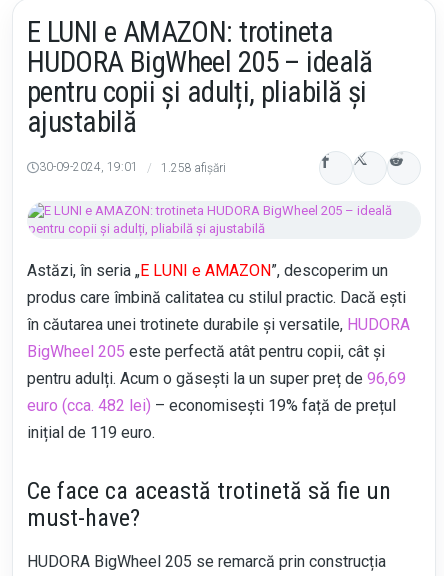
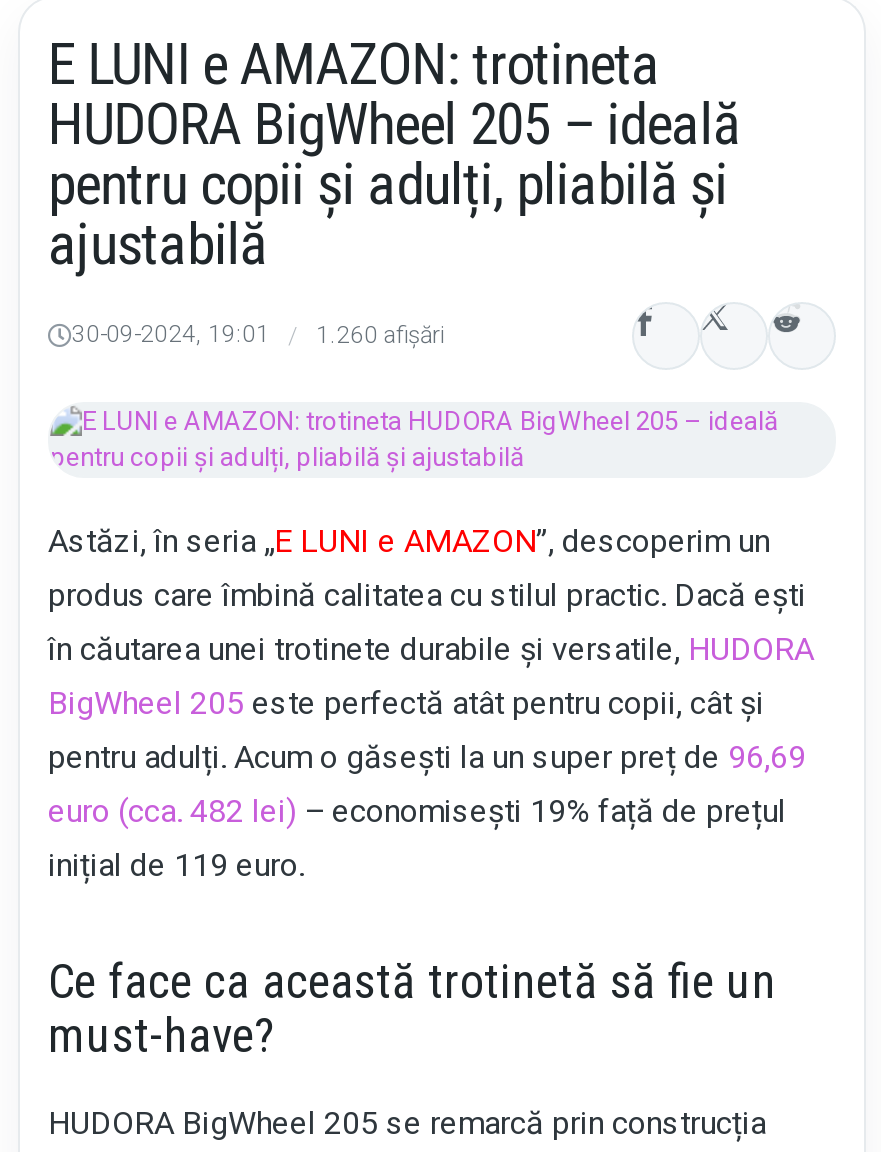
[161,161,226,175] 1.258 afișări -> [316,322,446,350] 1.260 afișări

